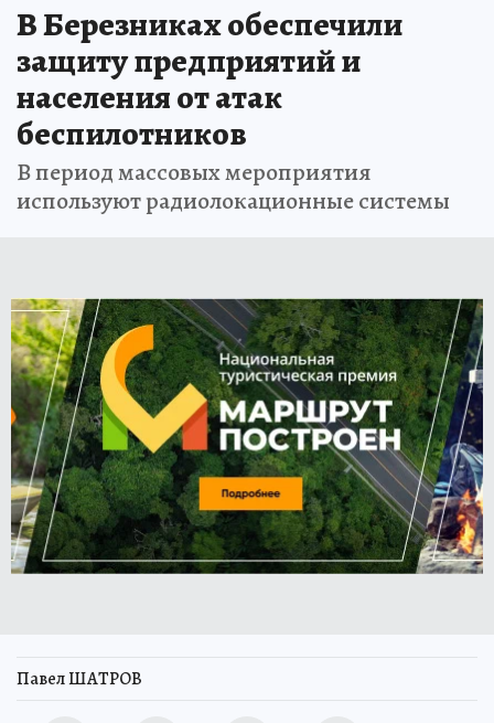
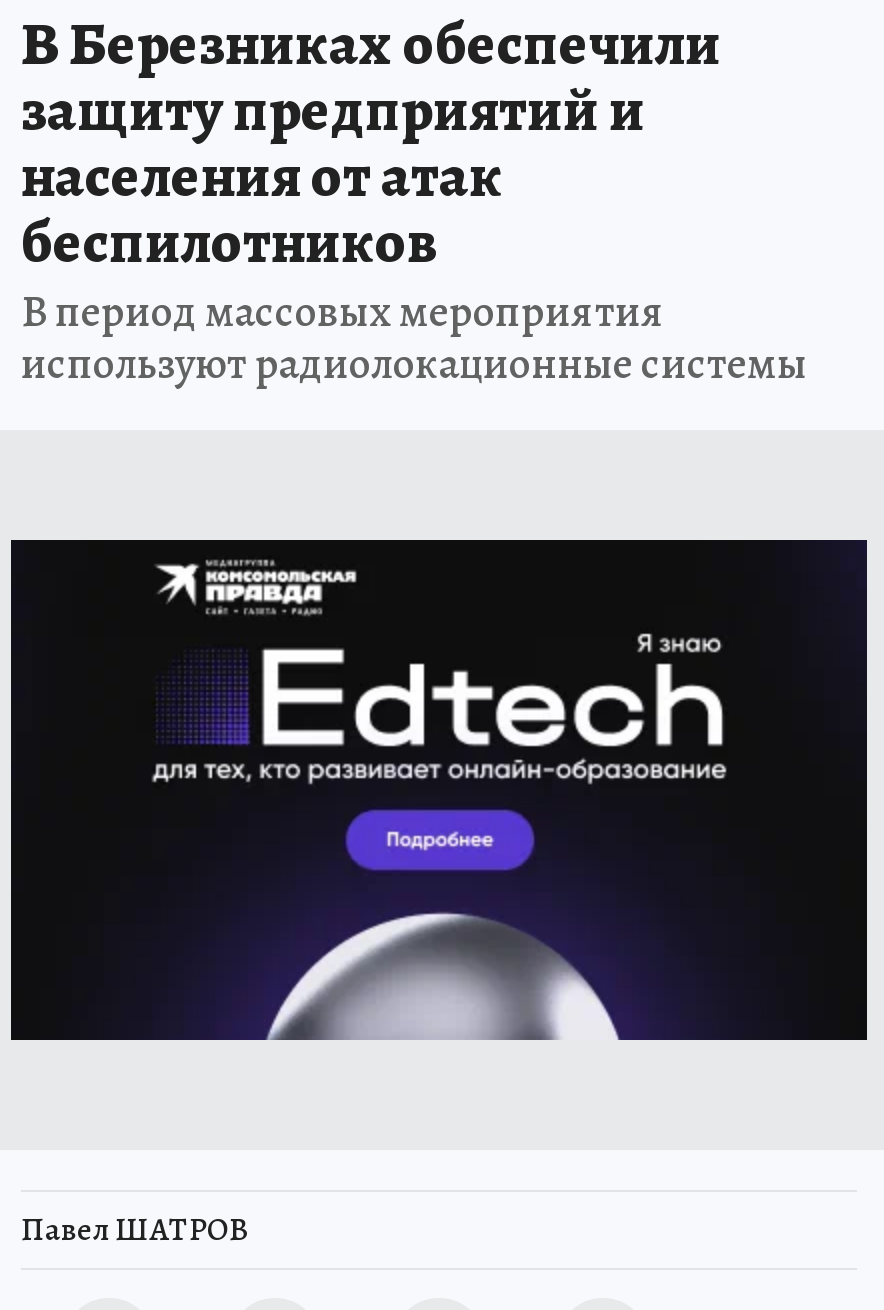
[10,298,484,575] [image] -> [9,538,869,1040] [image]

